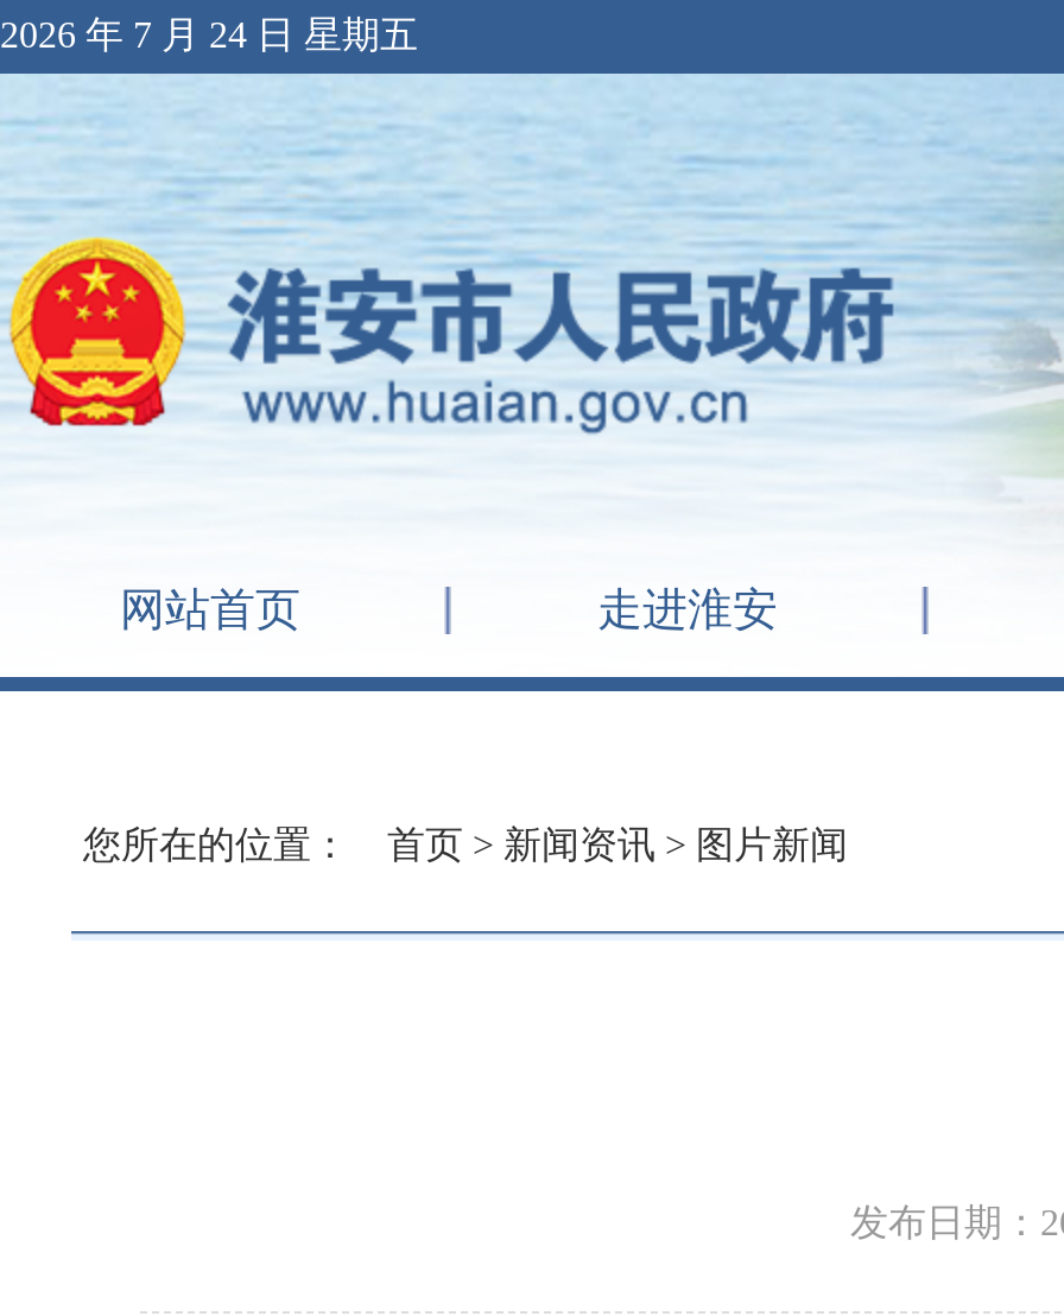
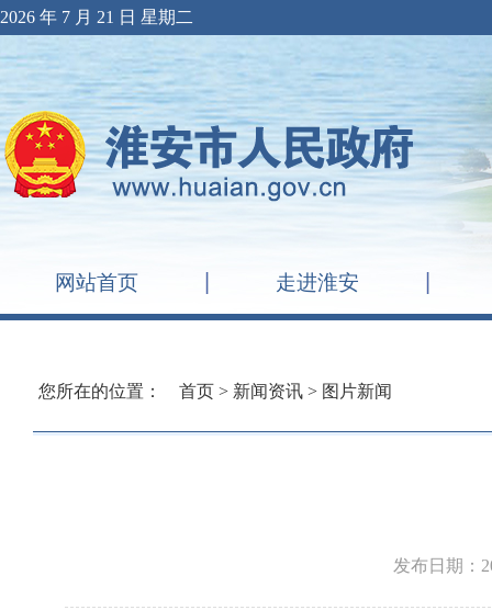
[0,14,418,55] 2026 年 7 月 24 日 星期五 -> [0,8,193,26] 2026 年 7 月 21 日 星期二

